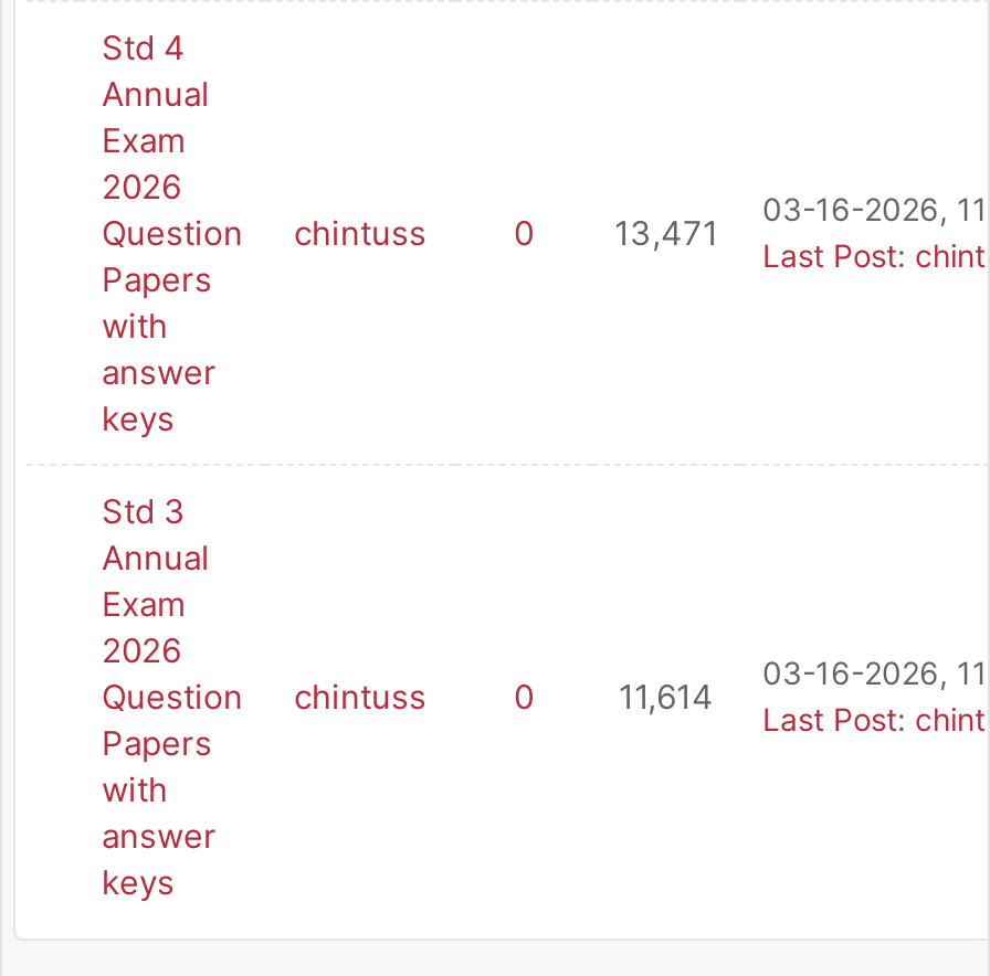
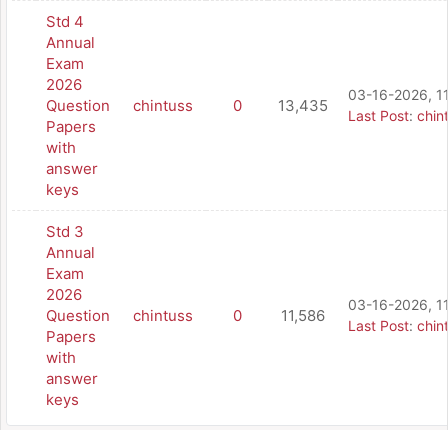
[514,212,718,254] 0 13,471 -> [232,96,328,115] 0 13,435
[619,676,714,718] 11,614 -> [281,306,325,325] 11,586

